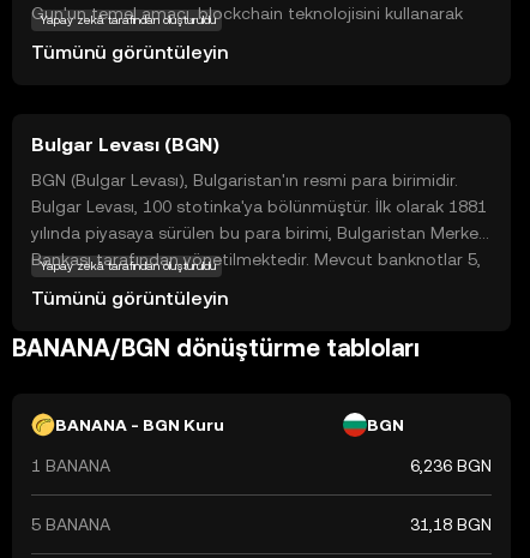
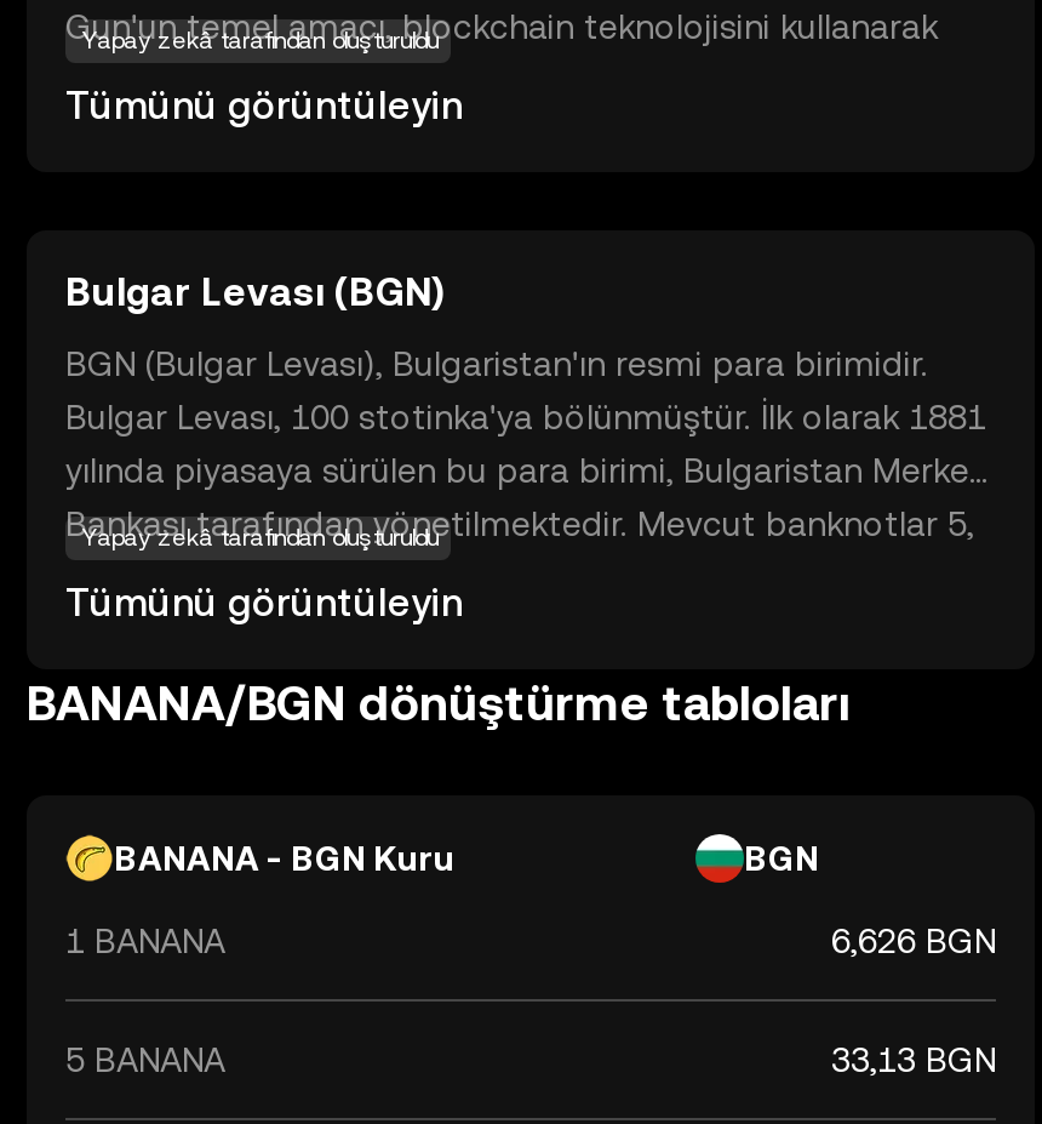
[410,456,492,475] 6,236 BGN -> [831,922,996,960] 6,626 BGN
[410,515,492,534] 31,18 BGN -> [831,1040,996,1079] 33,13 BGN

